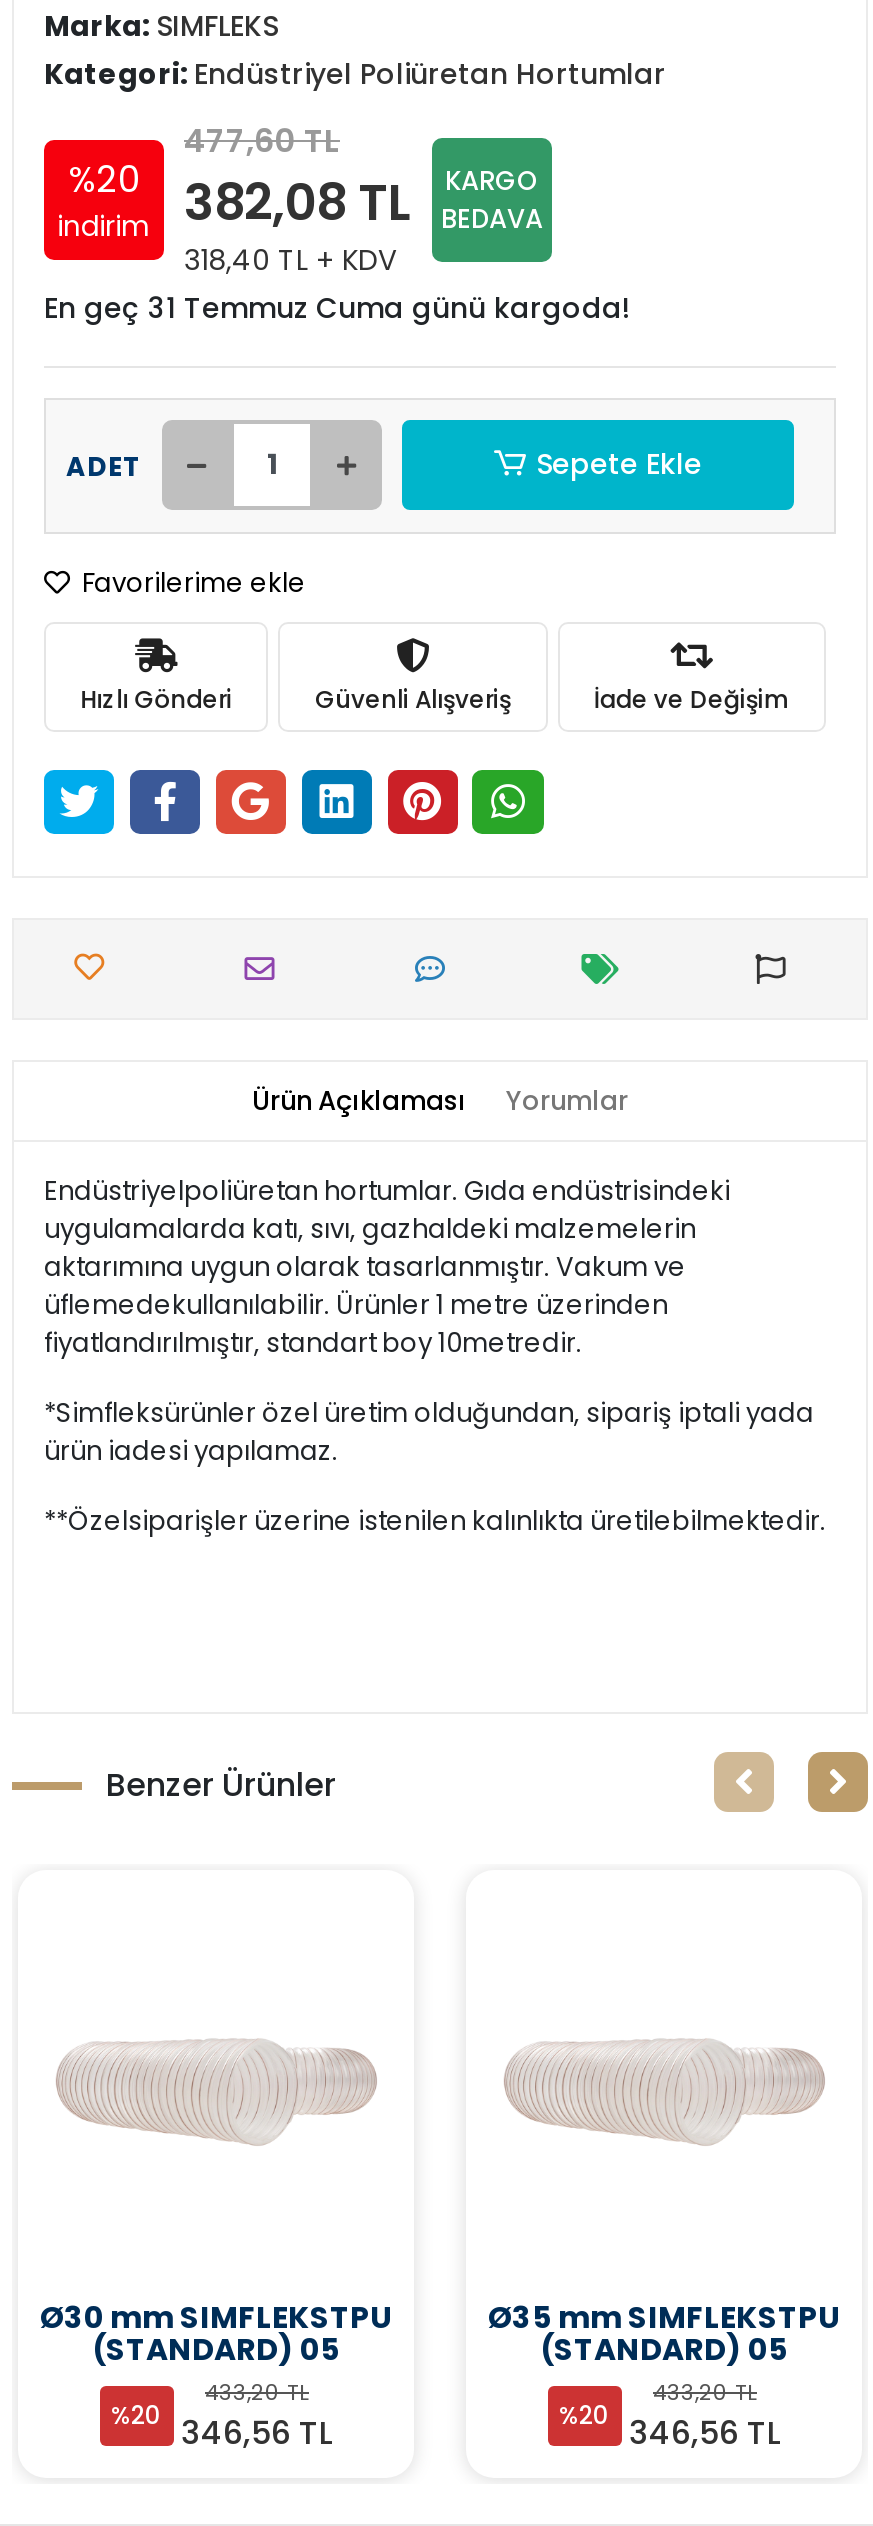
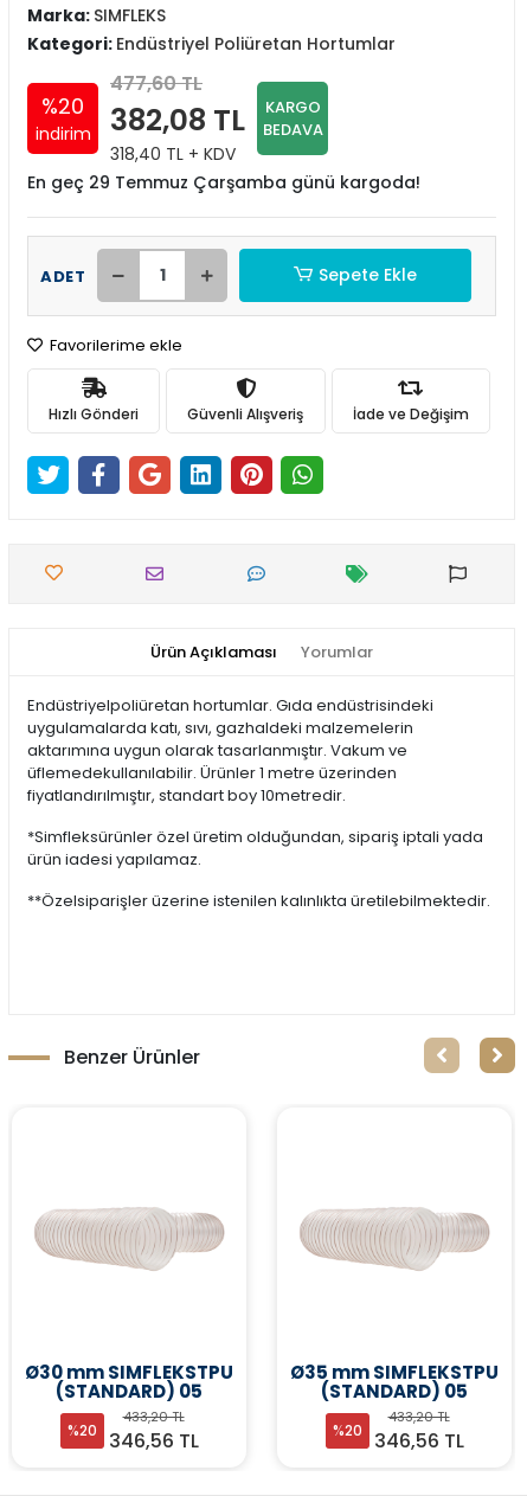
[44,288,630,328] En geç 31 Temmuz Cuma günü kargoda! -> [27,171,420,194] En geç 29 Temmuz Çarşamba günü kargoda!

